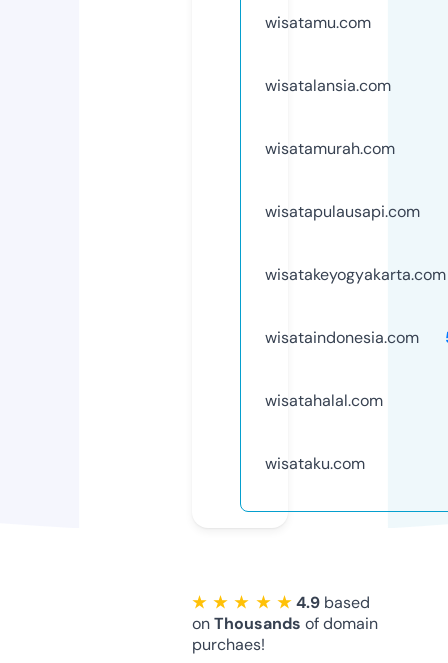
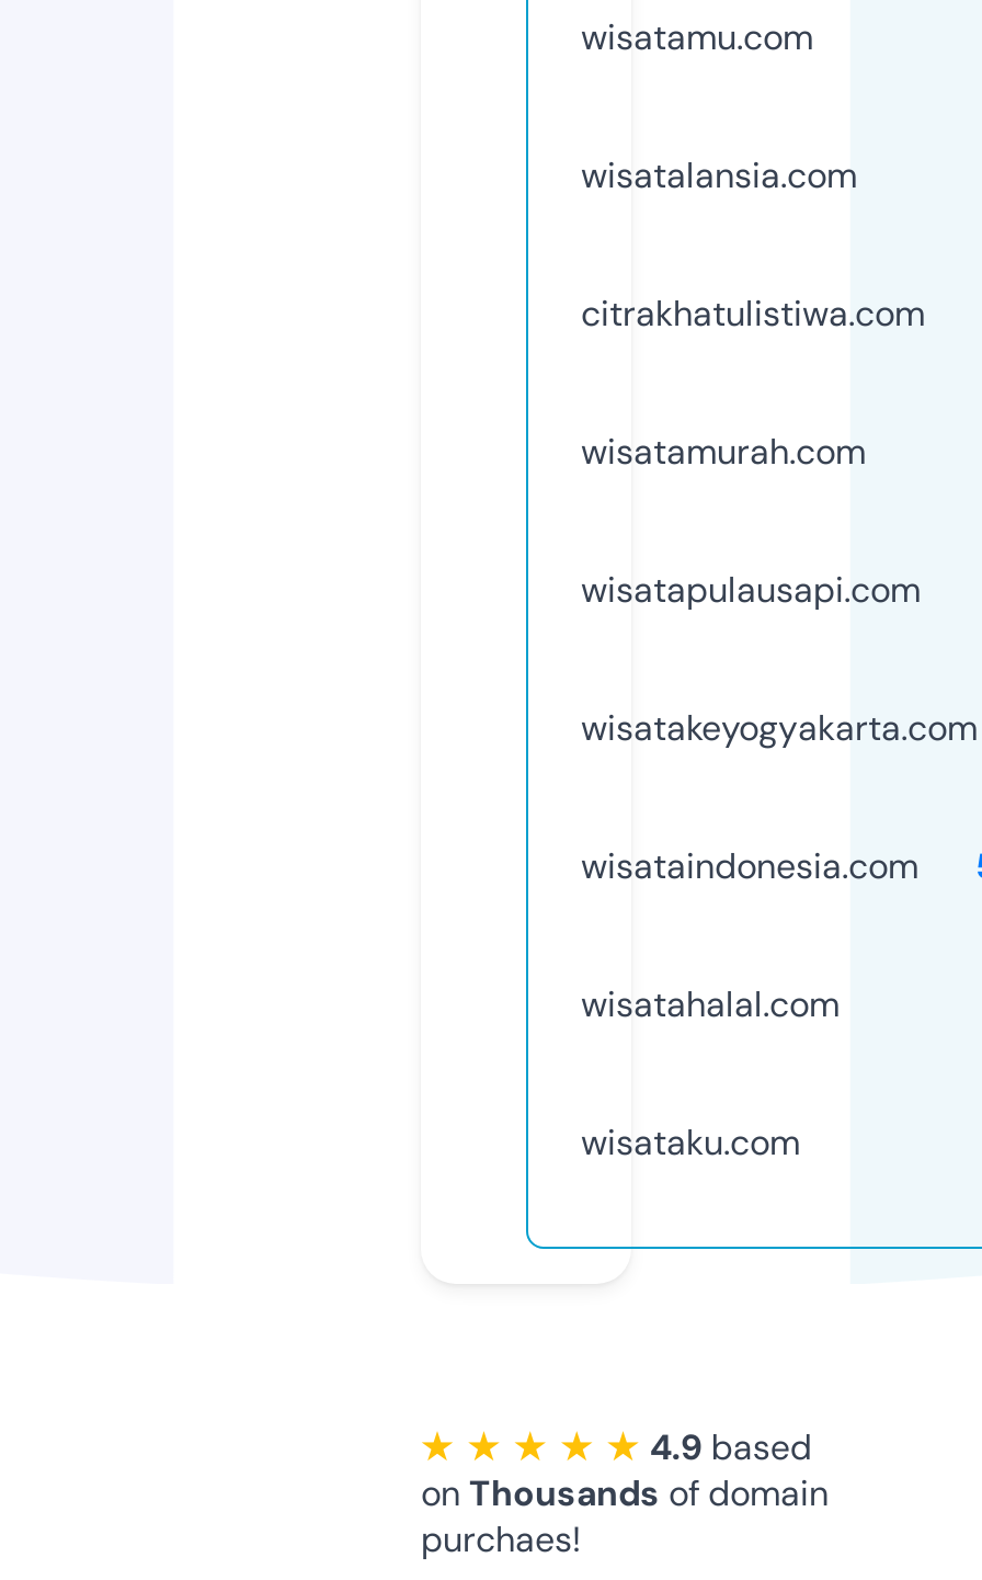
none -> [581,290,925,336] citrakhatulistiwa.com

